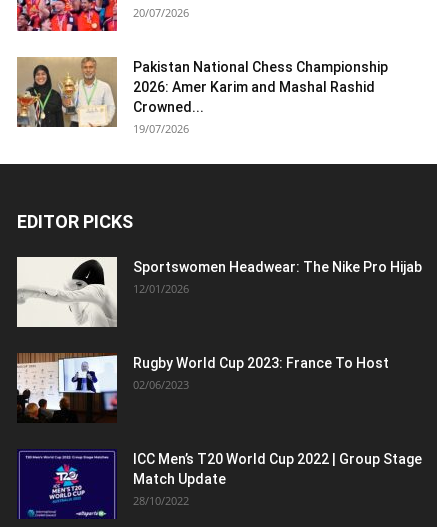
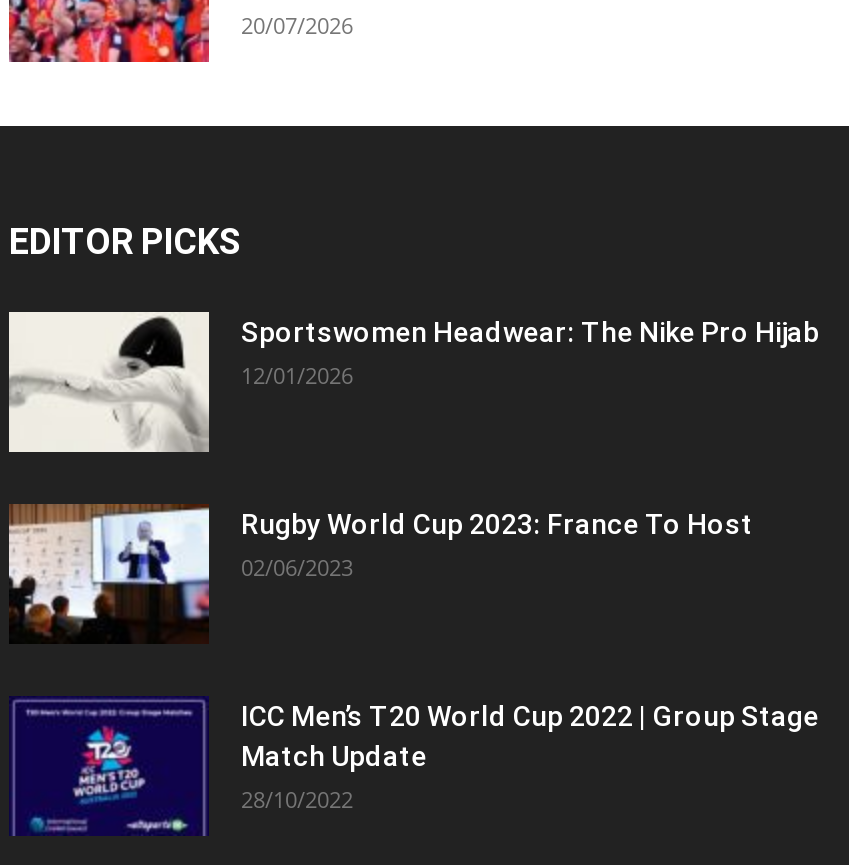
[17,56,388,136] [image] | Pakistan National Chess Championship | 2026: Amer Karim and Mashal Rashid | Crowned... | 19/07/2026 -> none

